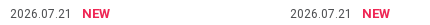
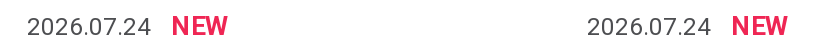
[10,6,110,21] 2026.07.21 NEW -> [27,11,227,41] 2026.07.24 NEW
[290,6,390,21] 2026.07.21 NEW -> [587,11,787,41] 2026.07.24 NEW

